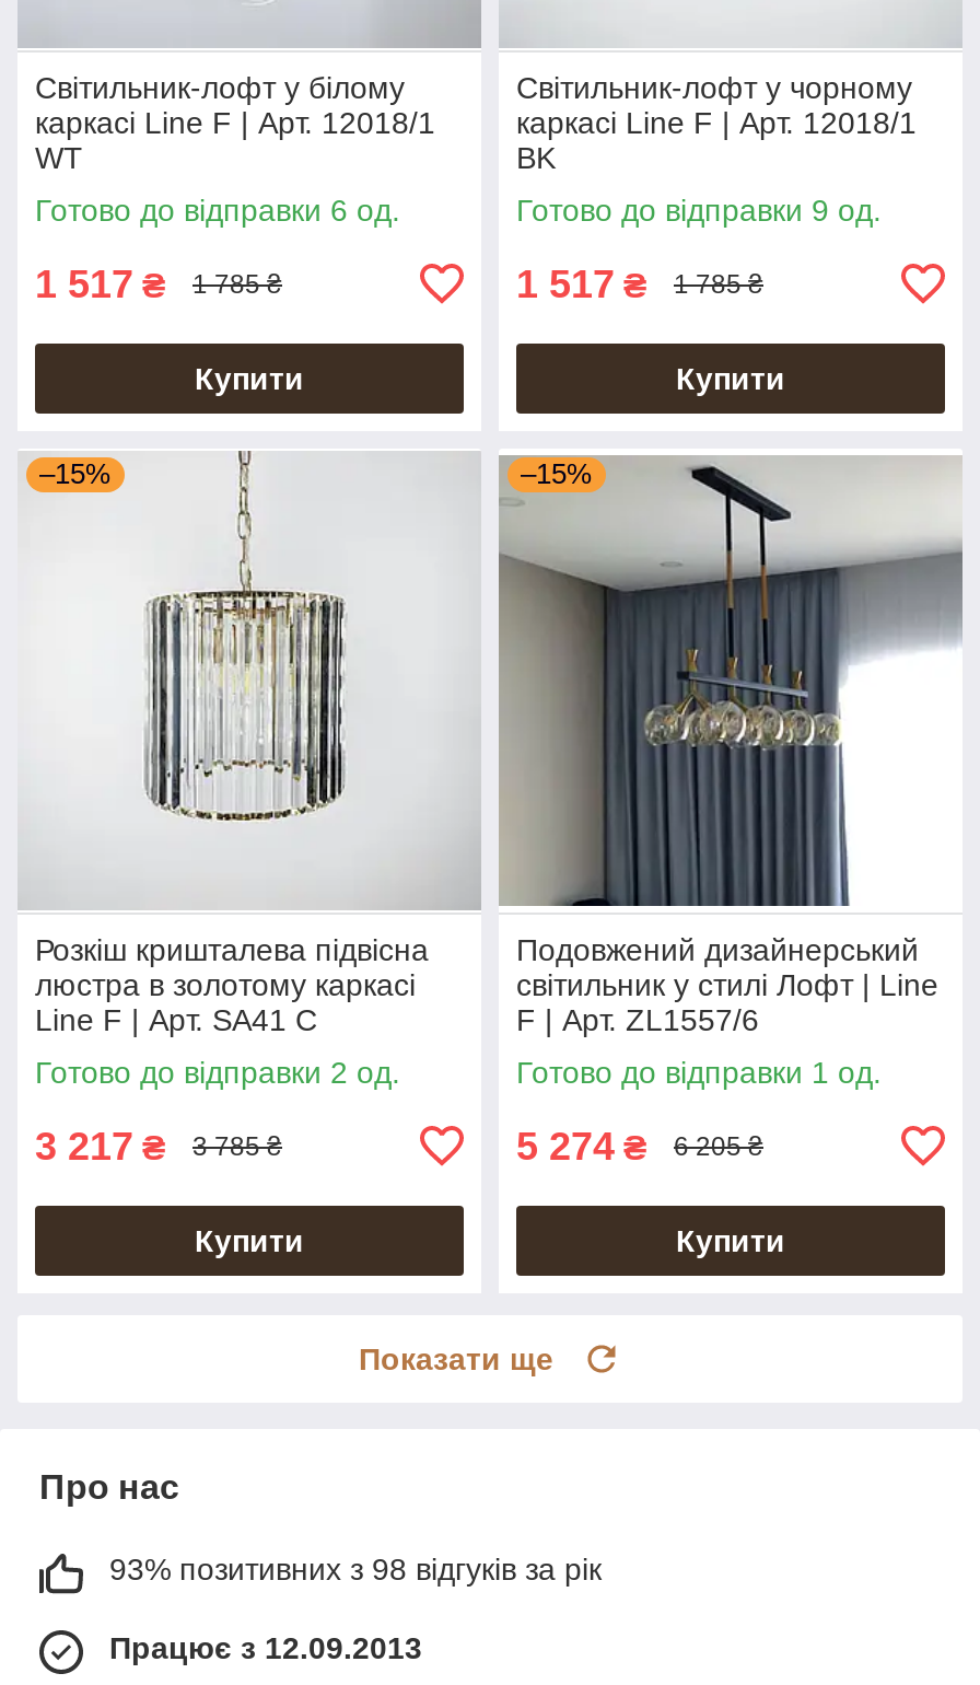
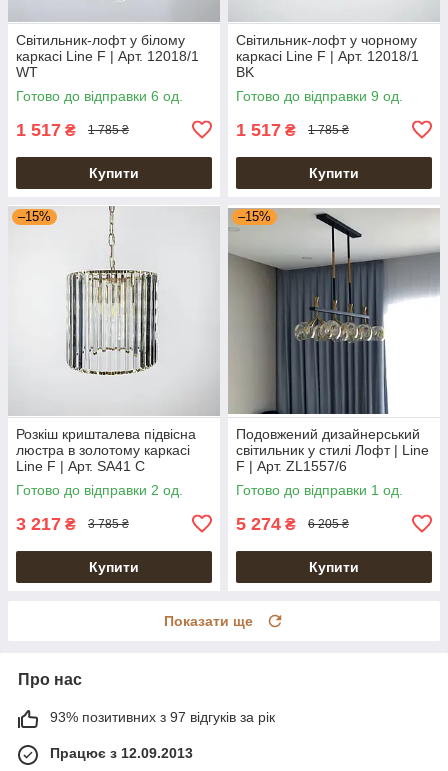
[109,1551,602,1586] 93% позитивних з 98 відгуків за рік -> [50,709,275,725] 93% позитивних з 97 відгуків за рік

